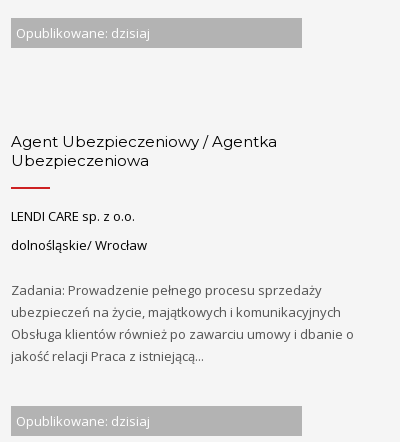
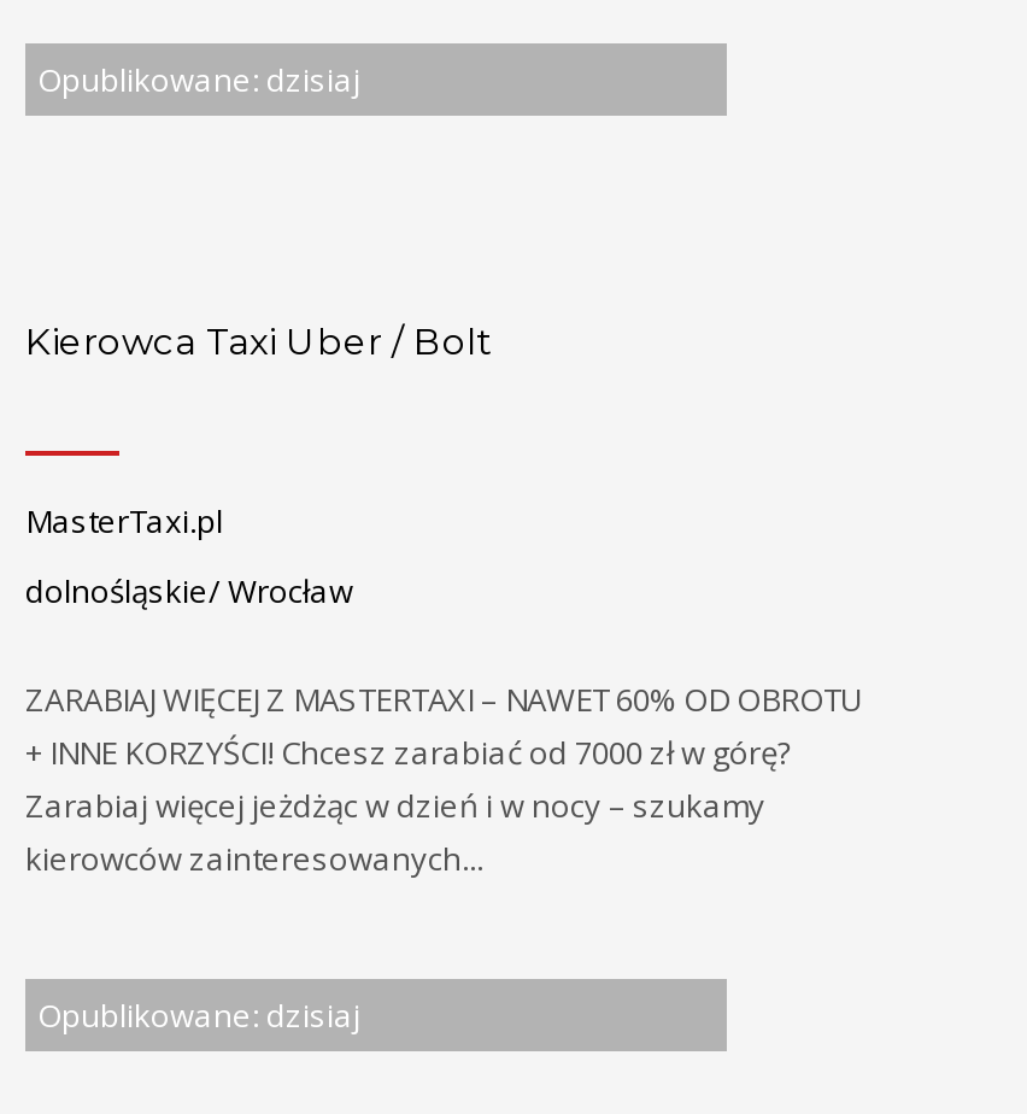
[11,132,277,170] Agent Ubezpieczeniowy / Agentka | Ubezpieczeniowa -> [25,318,491,364] Kierowca Taxi Uber / Bolt
[11,207,135,225] LENDI CARE sp. z o.o. -> [25,500,223,543] MasterTaxi.pl
[11,281,354,365] Zadania: Prowadzenie pełnego procesu sprzedaży | ubezpieczeń na życie, majątkowych i komunikacyjnych | Obsługa klientów również po zawarciu umowy i dbanie o | jakość relacji Praca z istniejącą... -> [25,677,862,880] ZARABIAJ WIĘCEJ Z MASTERTAXI – NAWET 60% OD OBROTU | + INNE KORZYŚCI! Chcesz zarabiać od 7000 zł w górę? | Zarabiaj więcej jeżdżąc w dzień i w nocy – szukamy | kierowców zainteresowanych...

